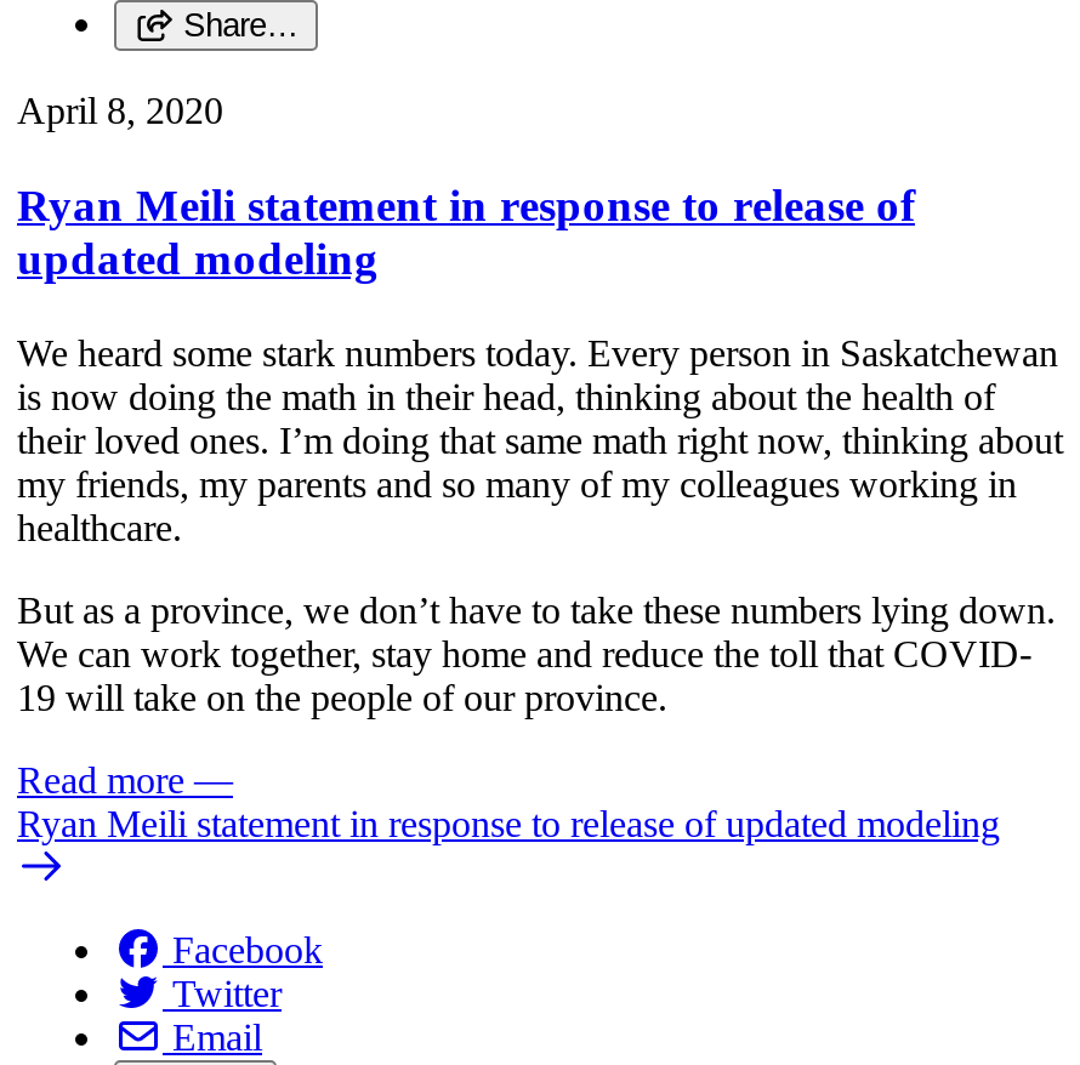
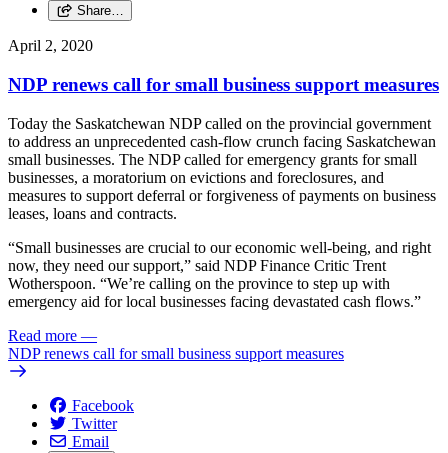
[17,90,223,132] April 8, 2020 -> [8,37,93,54] April 2, 2020
[17,180,915,284] Ryan Meili statement in response to release of | updated modeling -> [8,74,439,95] NDP renews call for small business support measures
[17,332,1063,548] We heard some stark numbers today. Every person in Saskatchewan | is now doing the math in their head, thinking about the health of | their loved ones. I’m doing that same math right now, thinking about | my friends, my parents and so many of my colleagues working in | healthcare. -> [8,115,436,222] Today the Saskatchewan NDP called on the provincial government | to address an unprecedented cash-flow crunch facing Saskatchewan | small businesses. The NDP called for emergency grants for small | businesses, a moratorium on evictions and foreclosures, and | measures to support deferral or forgiveness of payments on business | leases, loans and contracts.
[17,589,1056,718] But as a province, we don’t have to take these numbers lying down. | We can work together, stay home and reduce the toll that COVID- | 19 will take on the people of our province. -> [8,239,431,310] “Small businesses are crucial to our economic well-being, and right | now, they need our support,” said NDP Finance Critic Trent | Wotherspoon. “We’re calling on the province to step up with | emergency aid for local businesses facing devastated cash flows.”
[17,803,1000,844] Ryan Meili statement in response to release of updated modeling -> [8,345,344,362] NDP renews call for small business support measures

